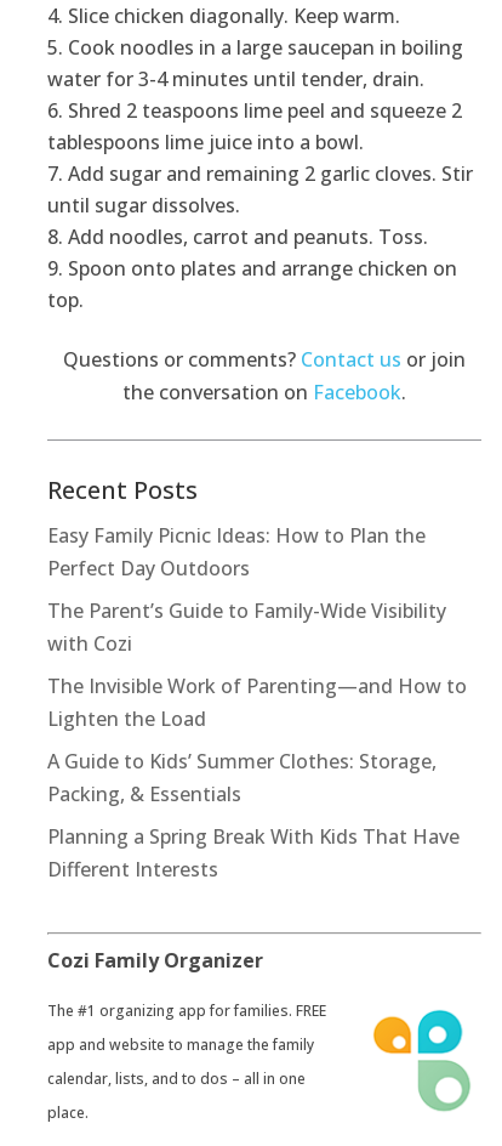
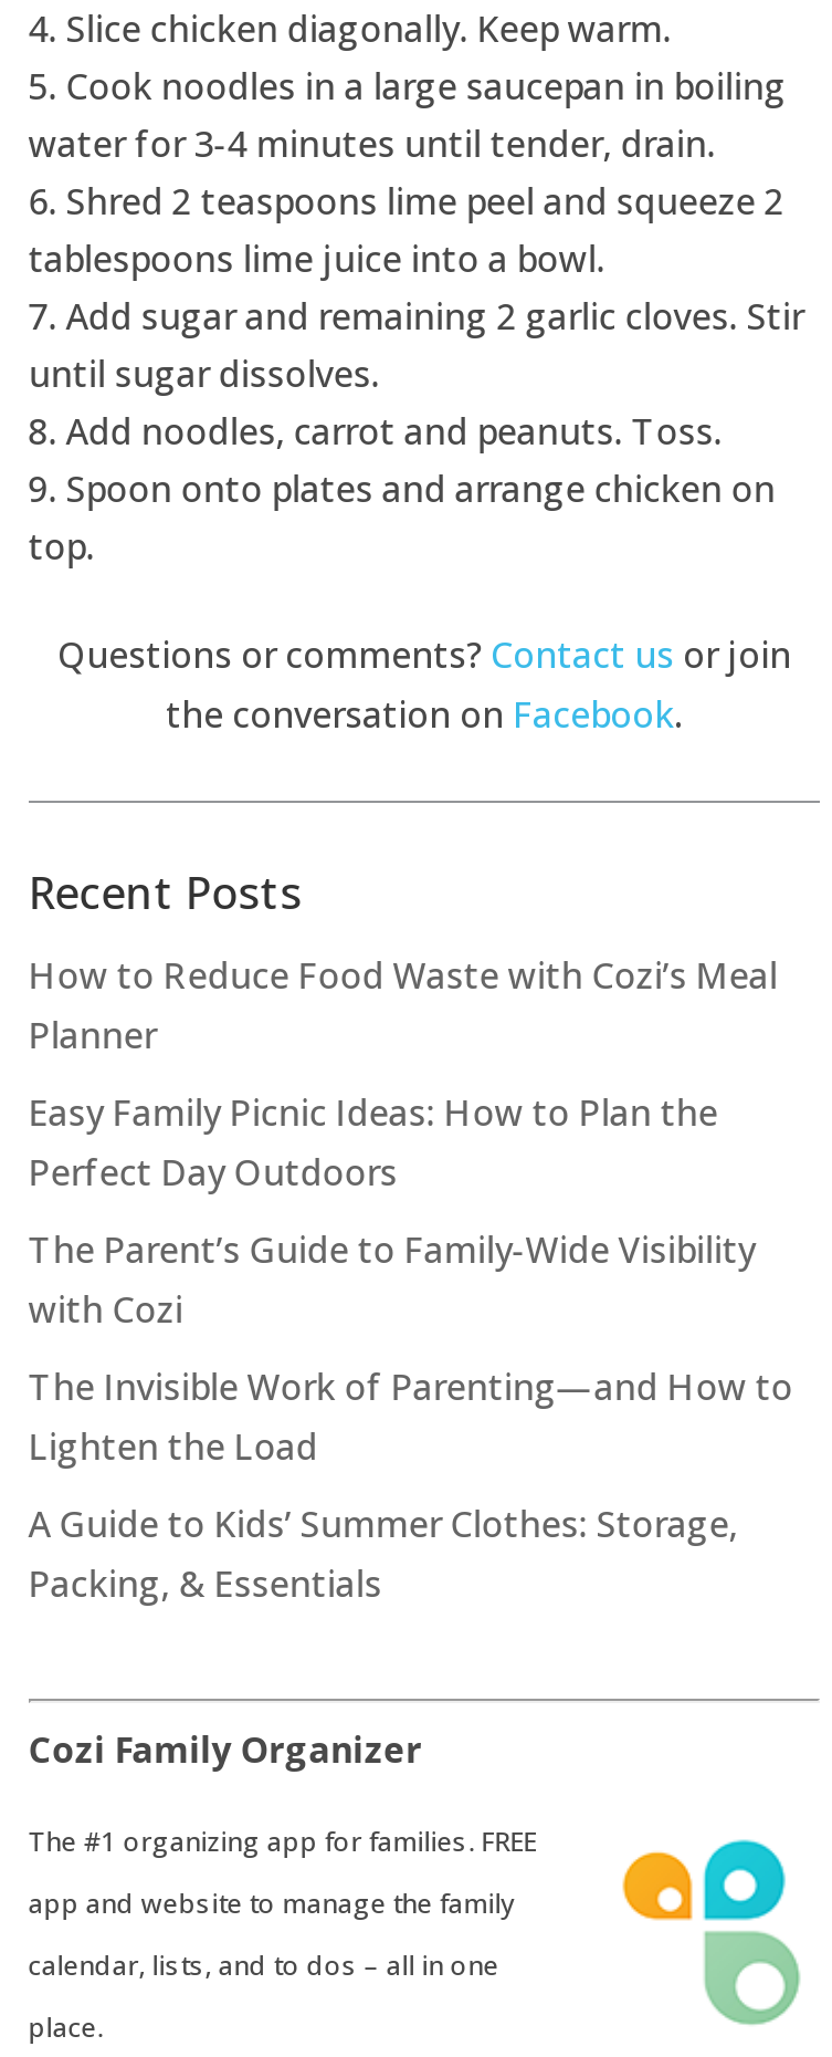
none -> [28,951,777,1059] How to Reduce Food Waste with Cozi’s Meal | Planner
moved [47,522,467,807] -> [28,1088,793,1608]: Easy Family Picnic Ideas: How to Plan the | Perfect Day Outdoors | The Parent’s Guide to Family-Wide Visibility | with Cozi | The Invisible Work of Parenting—and How to | Lighten the Load | A Guide to Kids’ Summer Clothes: Storage, | Packing, & Essentials
[47,823,459,883] Planning a Spring Break With Kids That Have | Different Interests -> none

